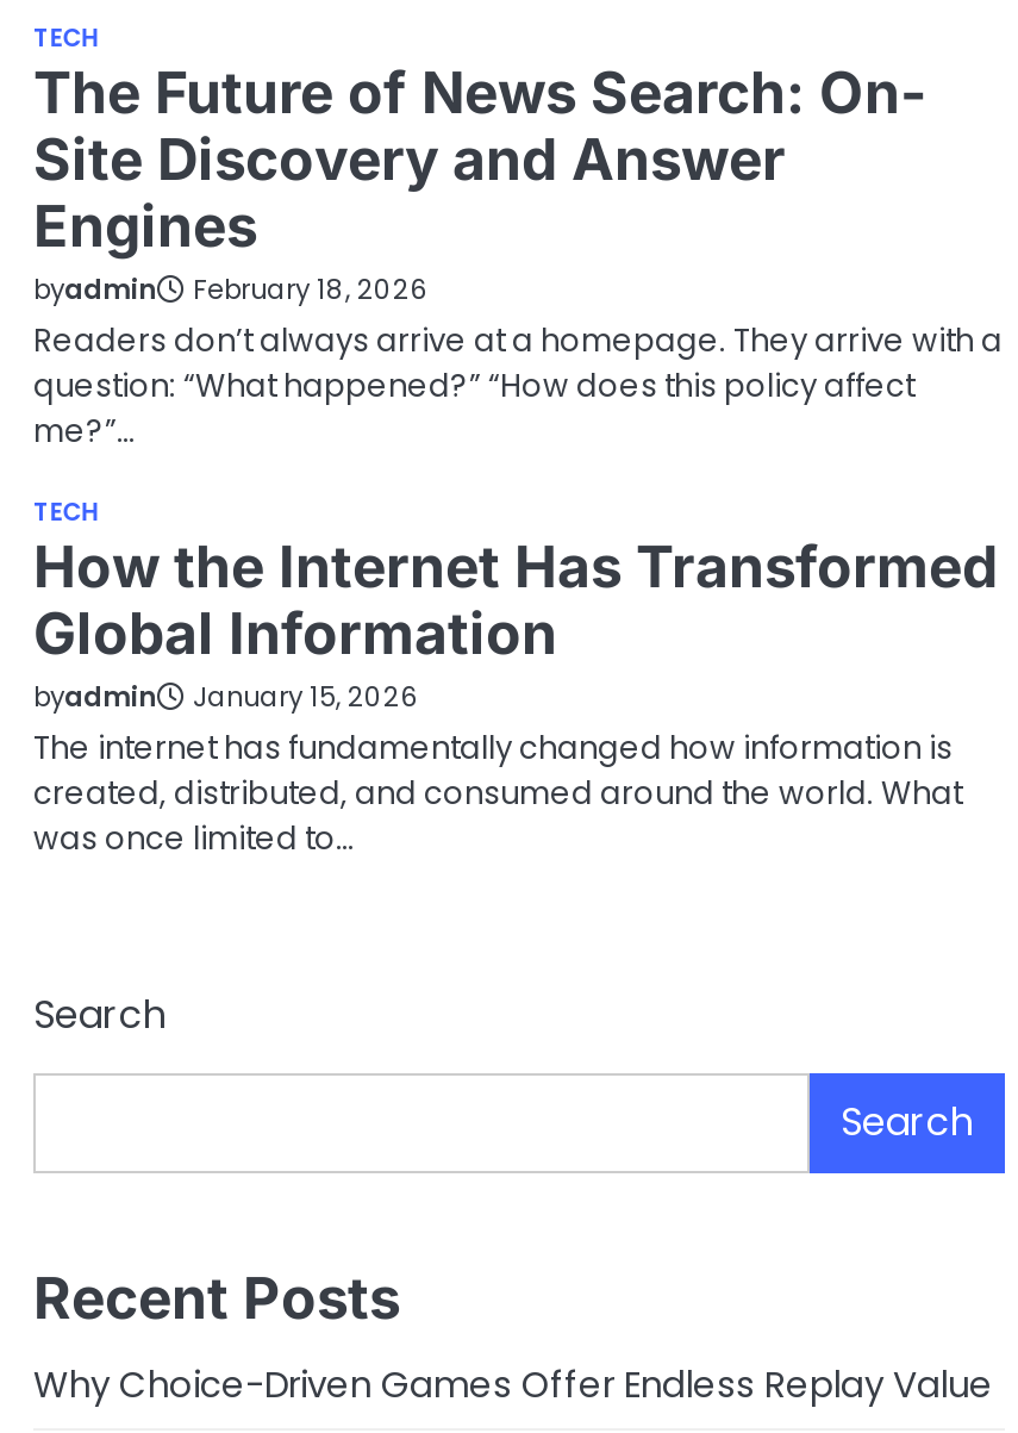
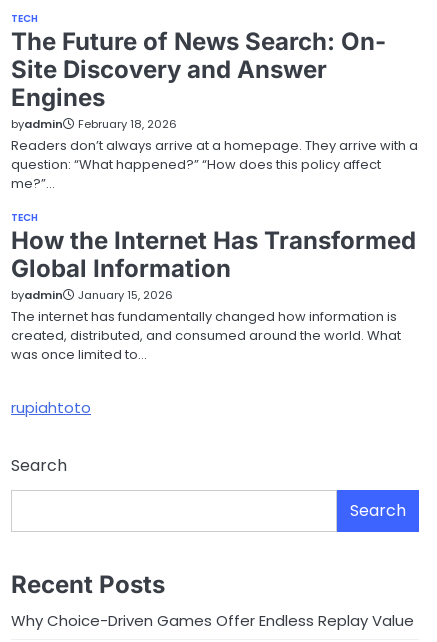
none -> [11,397,91,418] rupiahtoto

